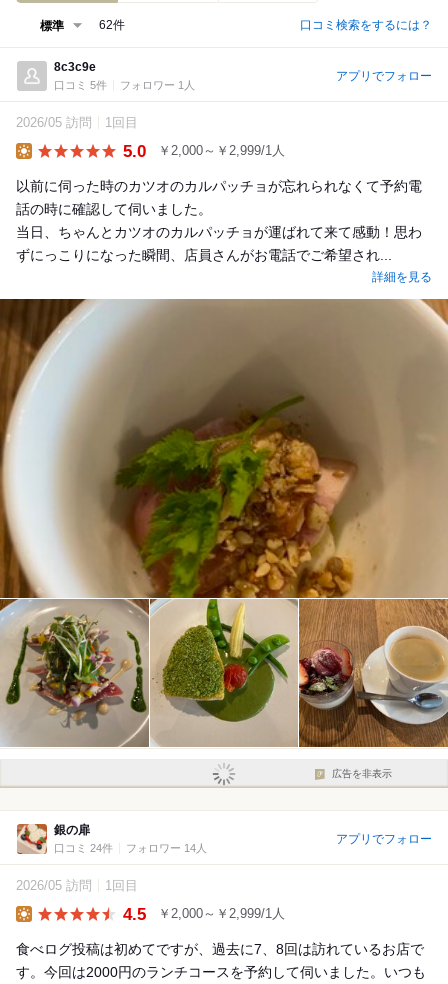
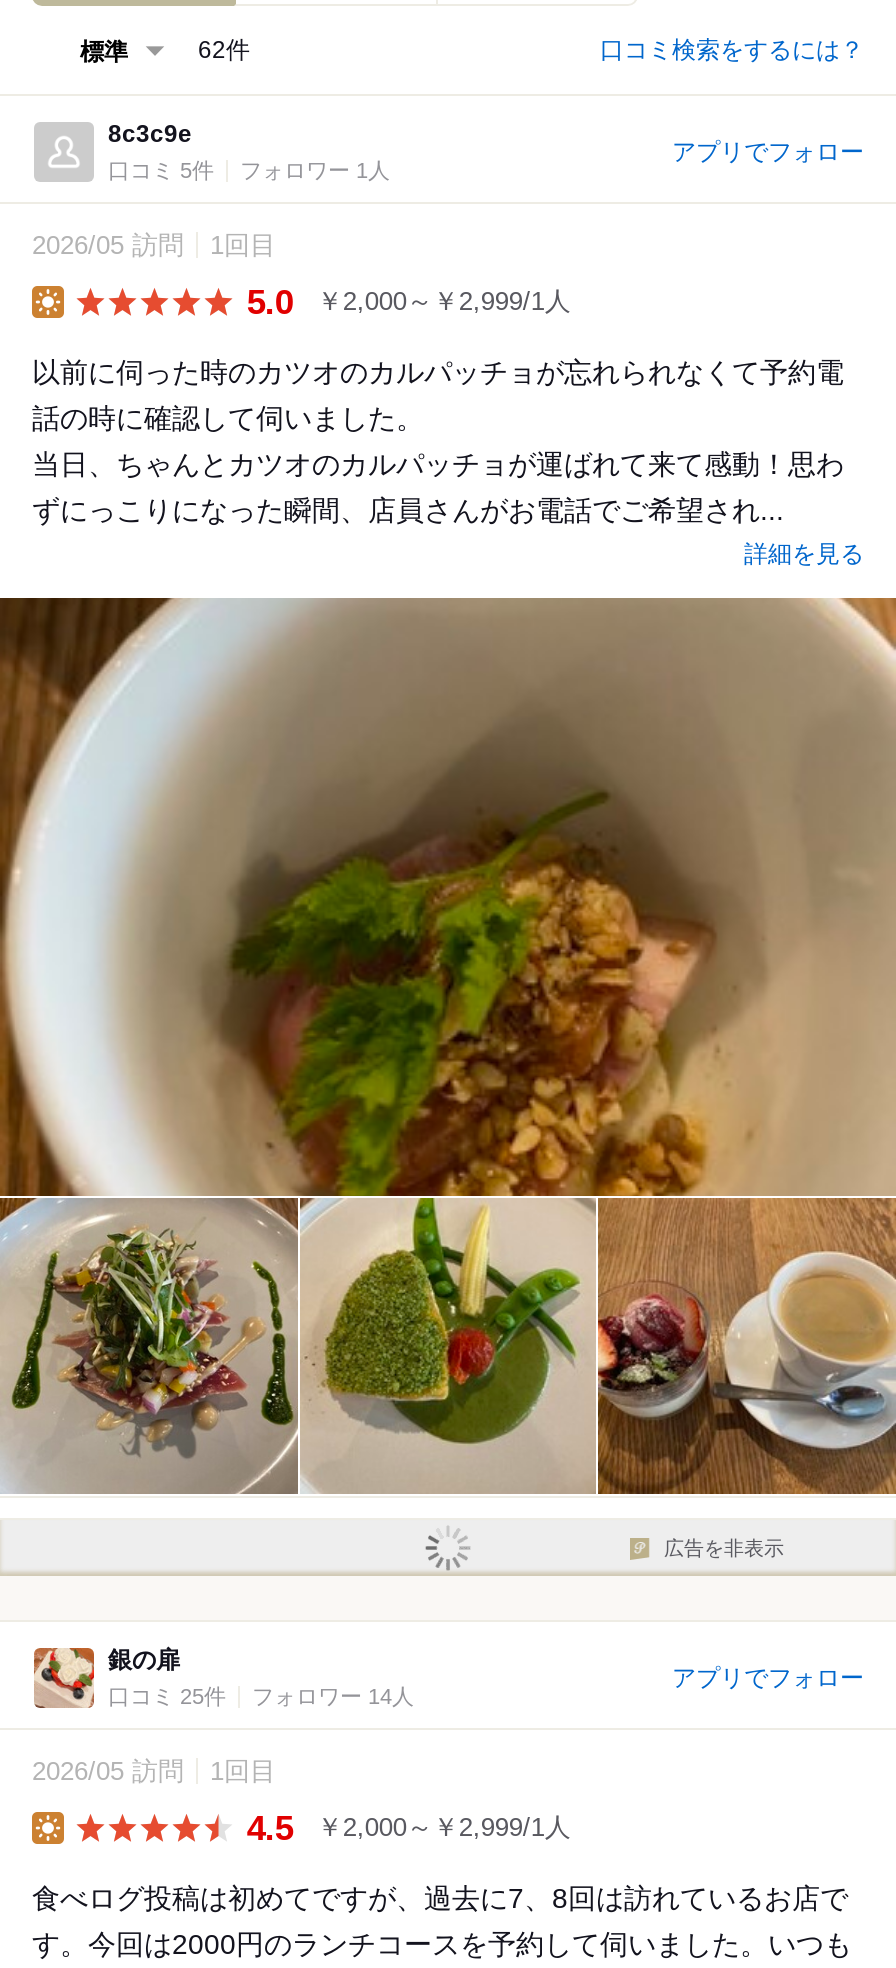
[54,842,207,854] 口コミ 24件 フォロワー 14人 -> [108,1685,414,1709] 口コミ 25件 フォロワー 14人

